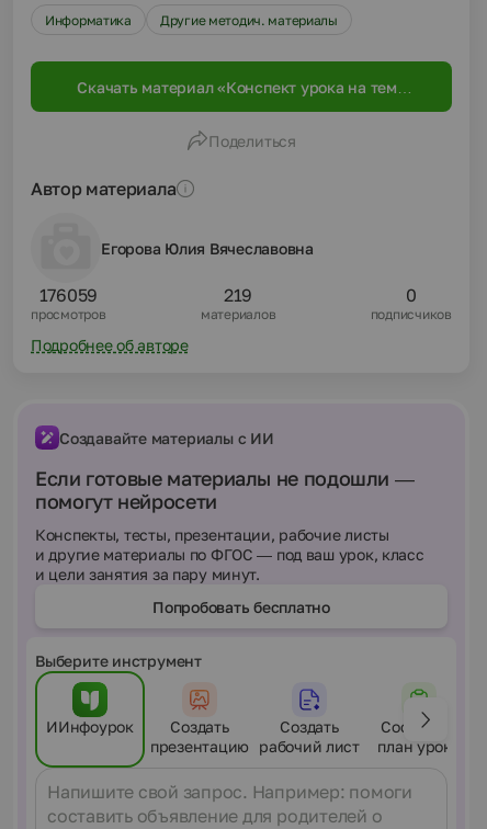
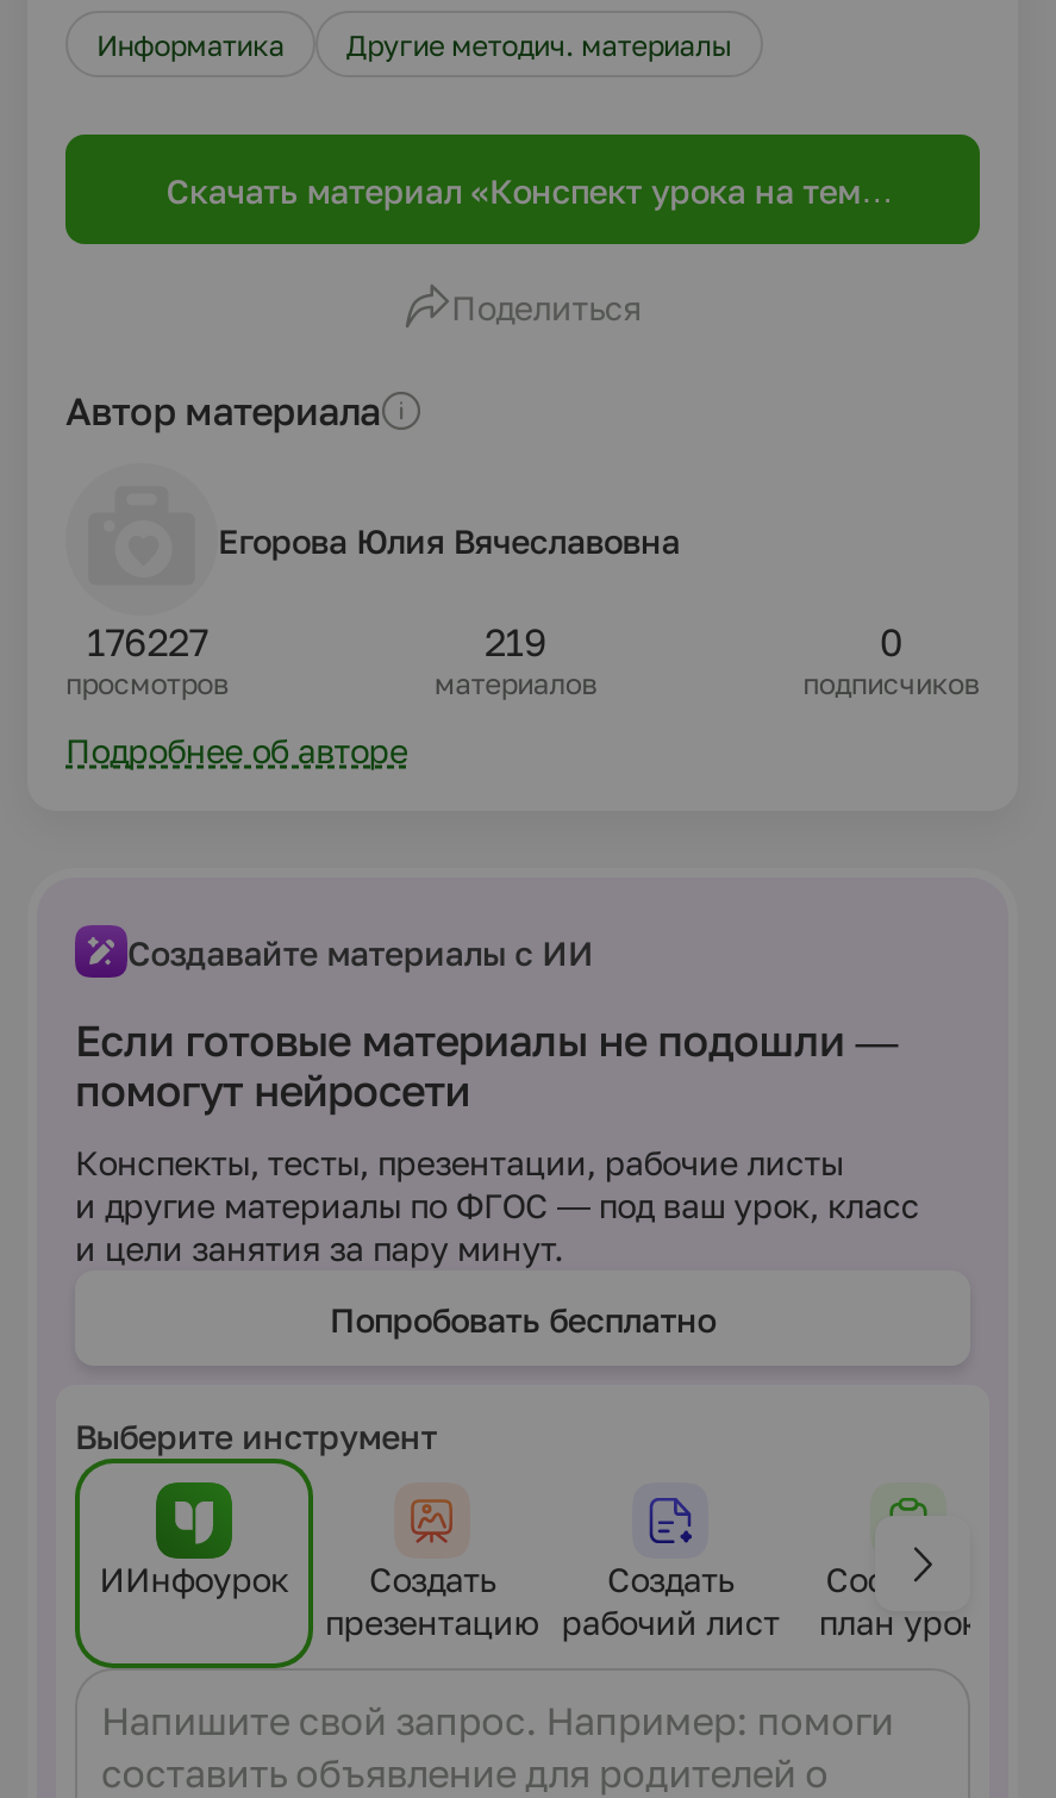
[39,284,98,306] 176059 -> [87,618,207,666] 176227

